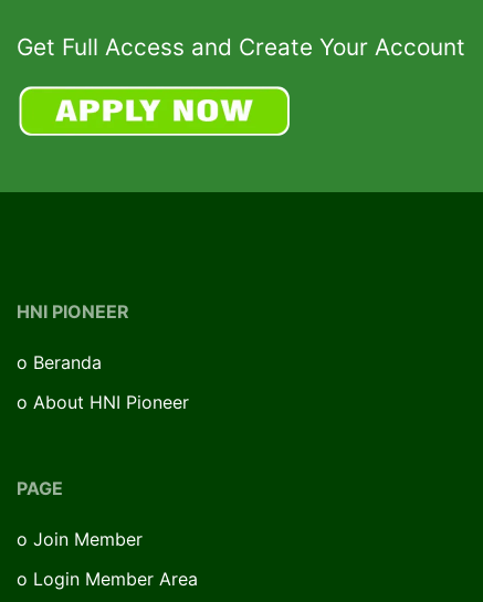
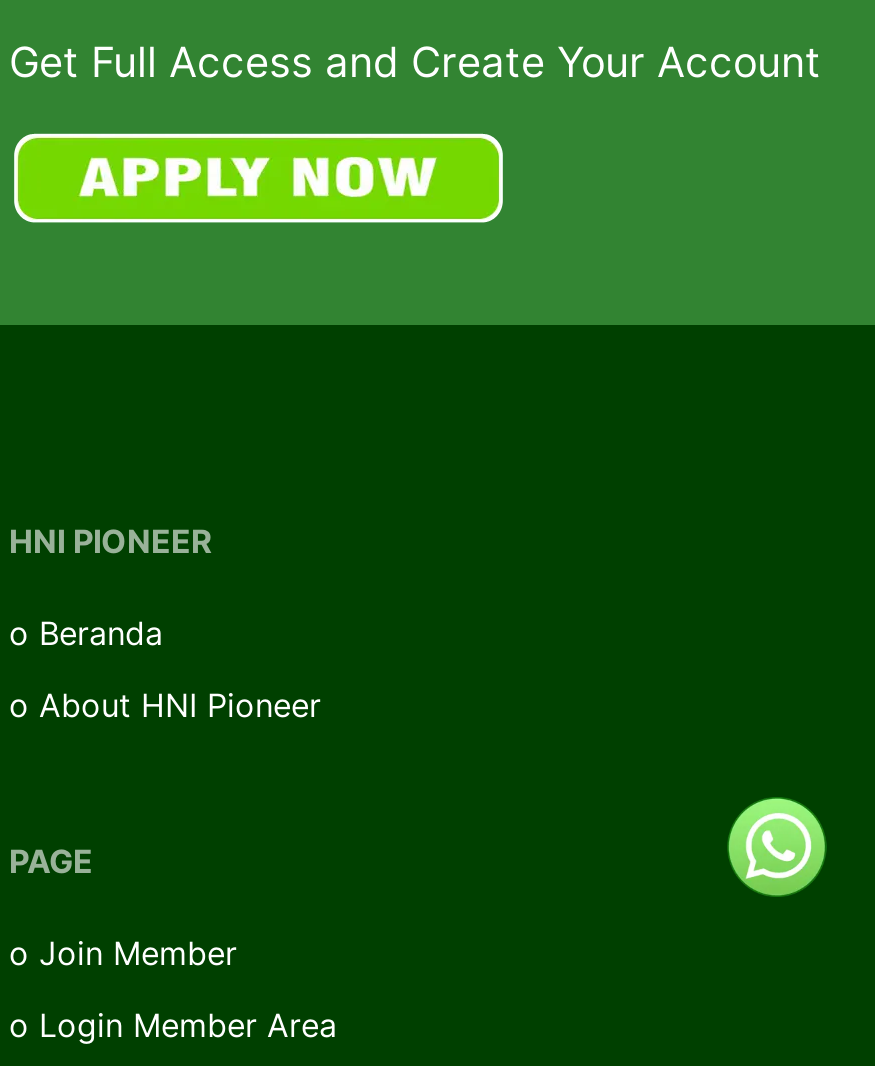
none -> [727,795,827,897] [image]

